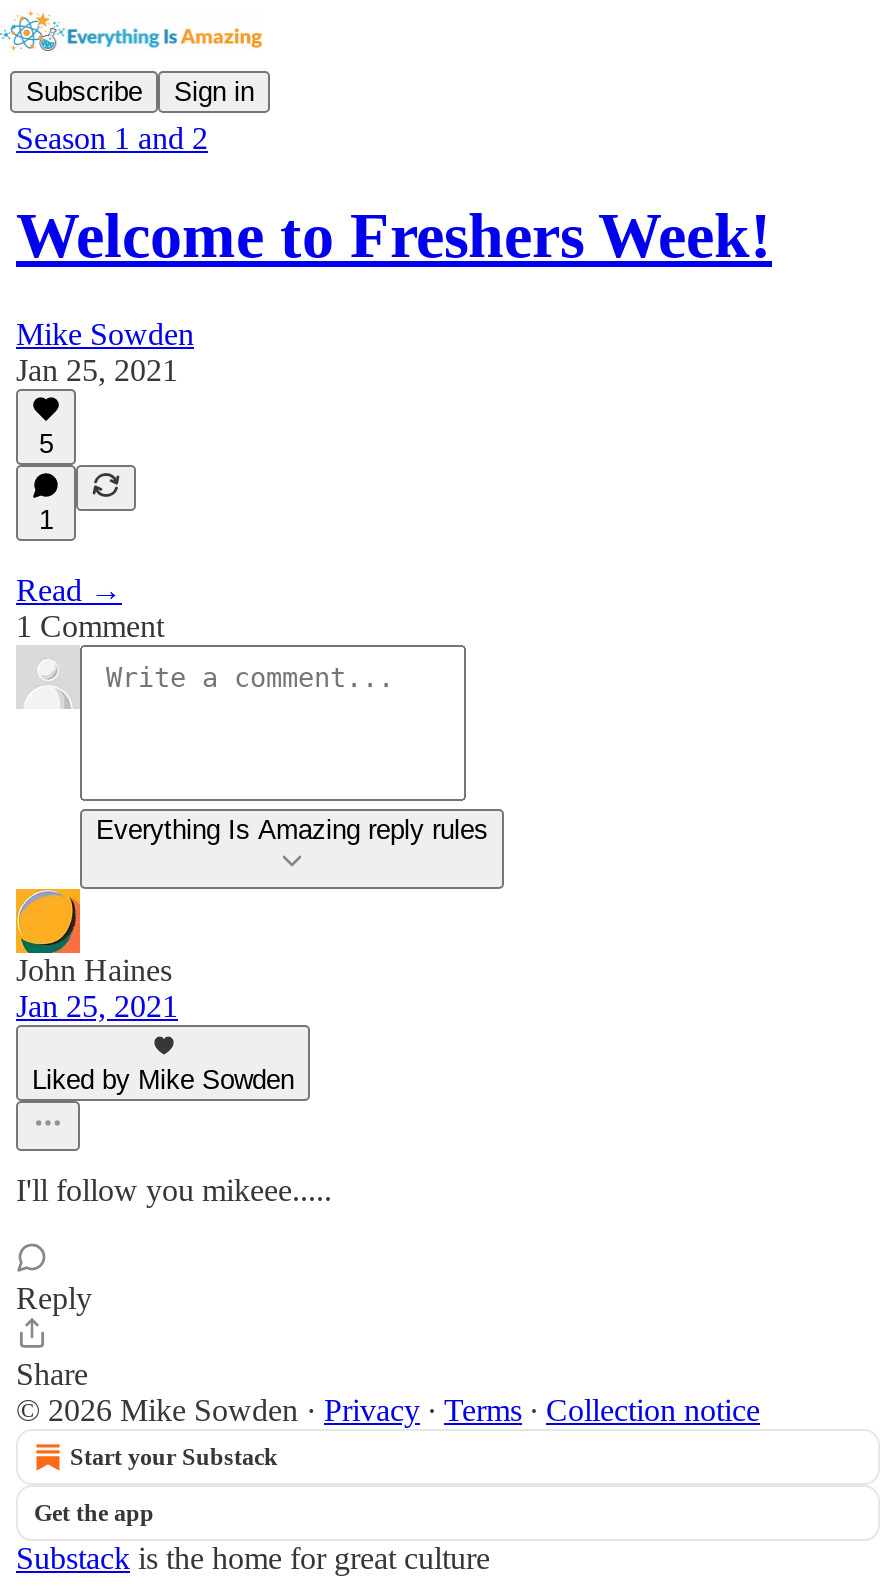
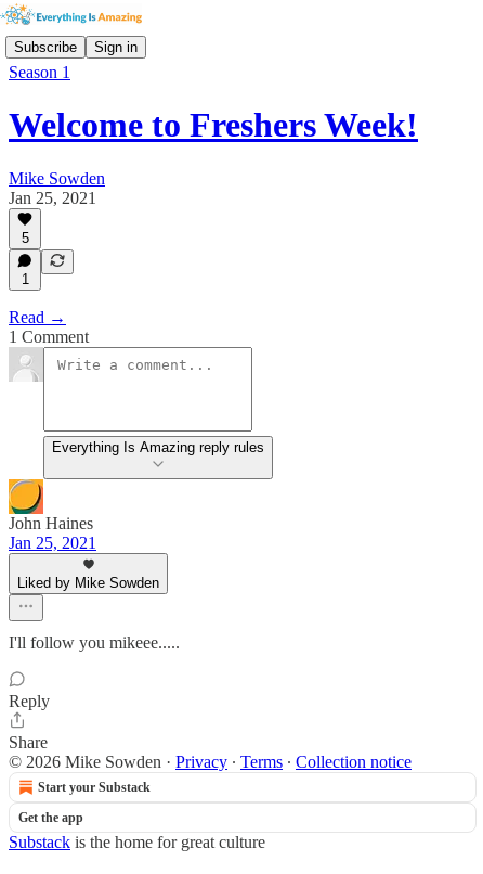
[16,121,208,155] Season 1 and 2 -> [9,63,70,81] Season 1

